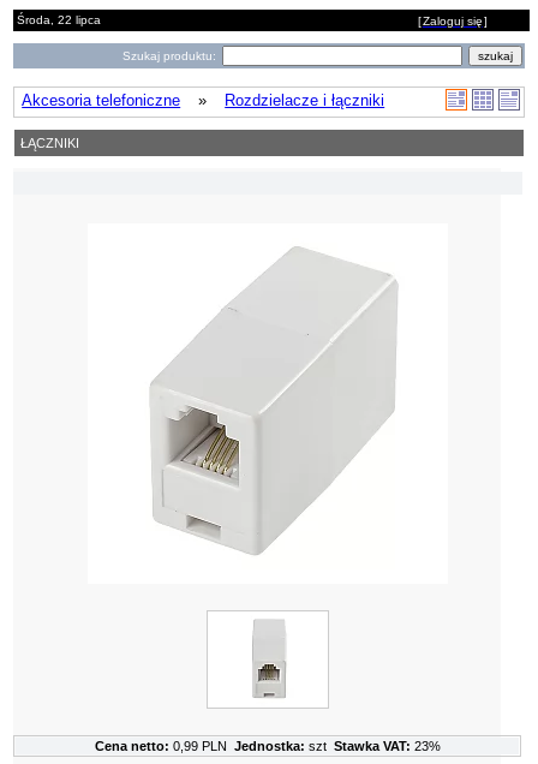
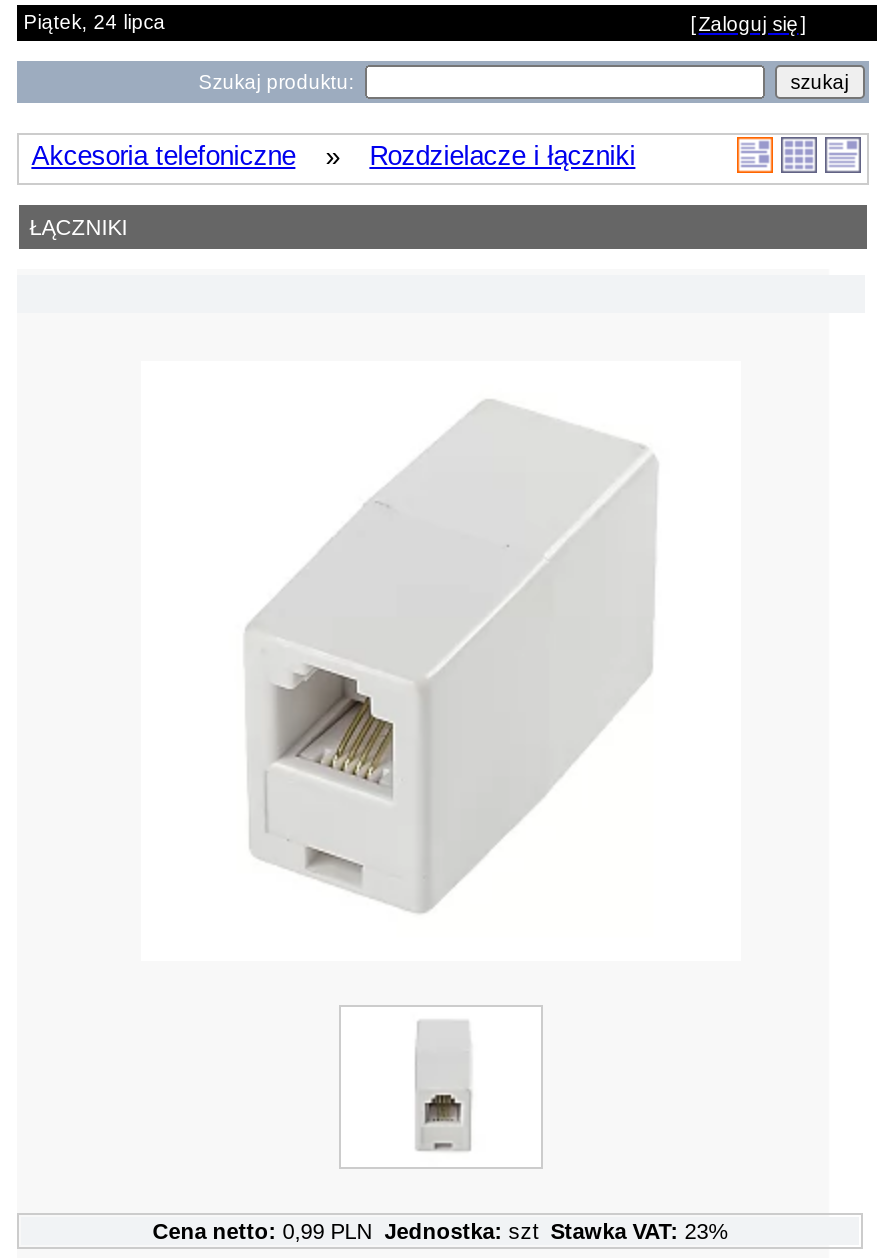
[17,14,101,27] Środa, 22 lipca -> [23,12,165,34] Piątek, 24 lipca

